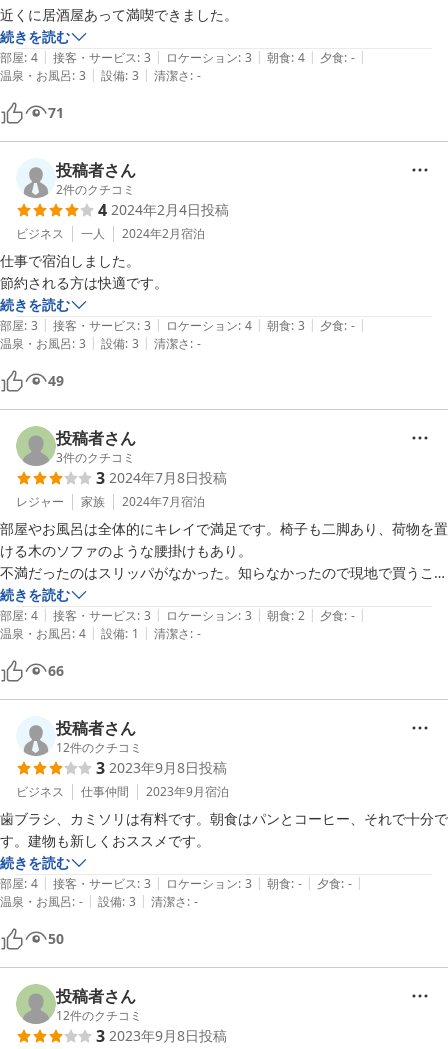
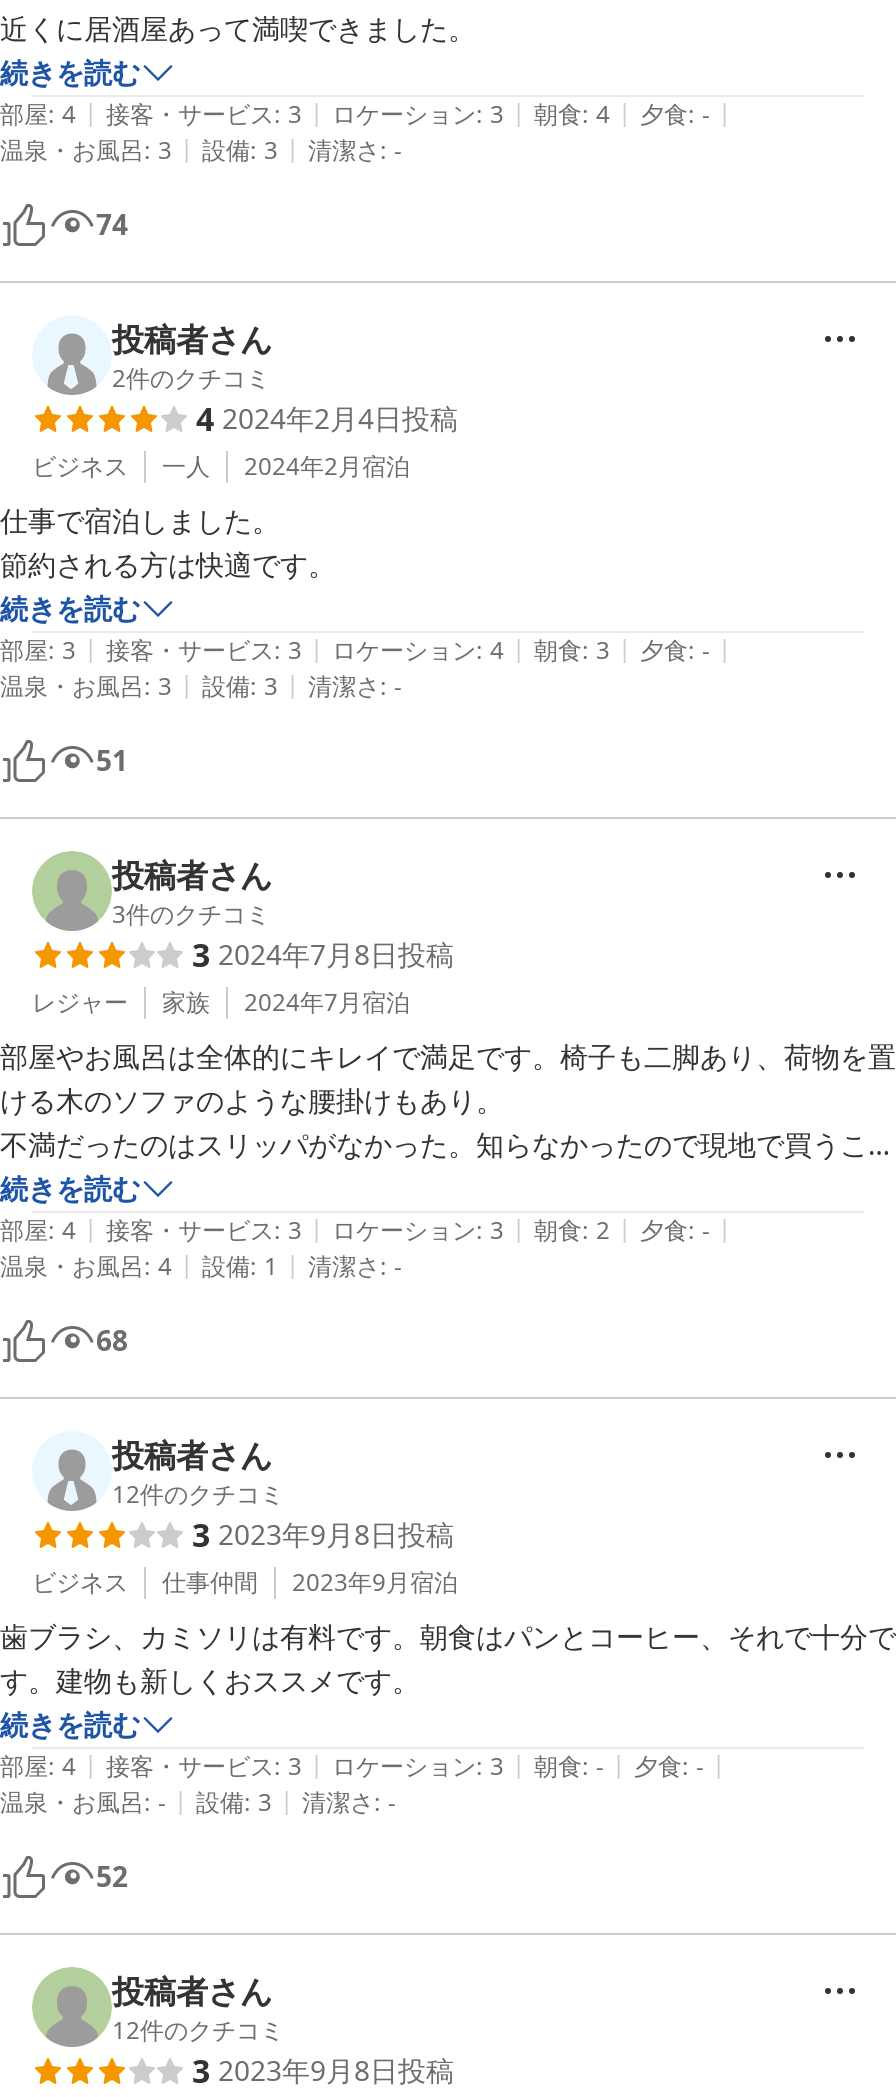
[48,103,64,122] 71 -> [96,205,128,243] 74
[48,371,64,390] 49 -> [96,741,128,779] 51
[48,661,64,680] 66 -> [96,1321,128,1359] 68
[48,929,64,948] 50 -> [96,1857,128,1895] 52

